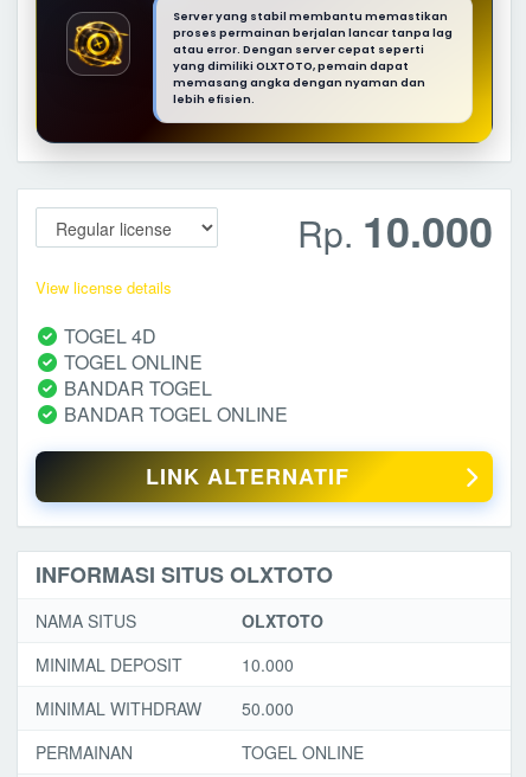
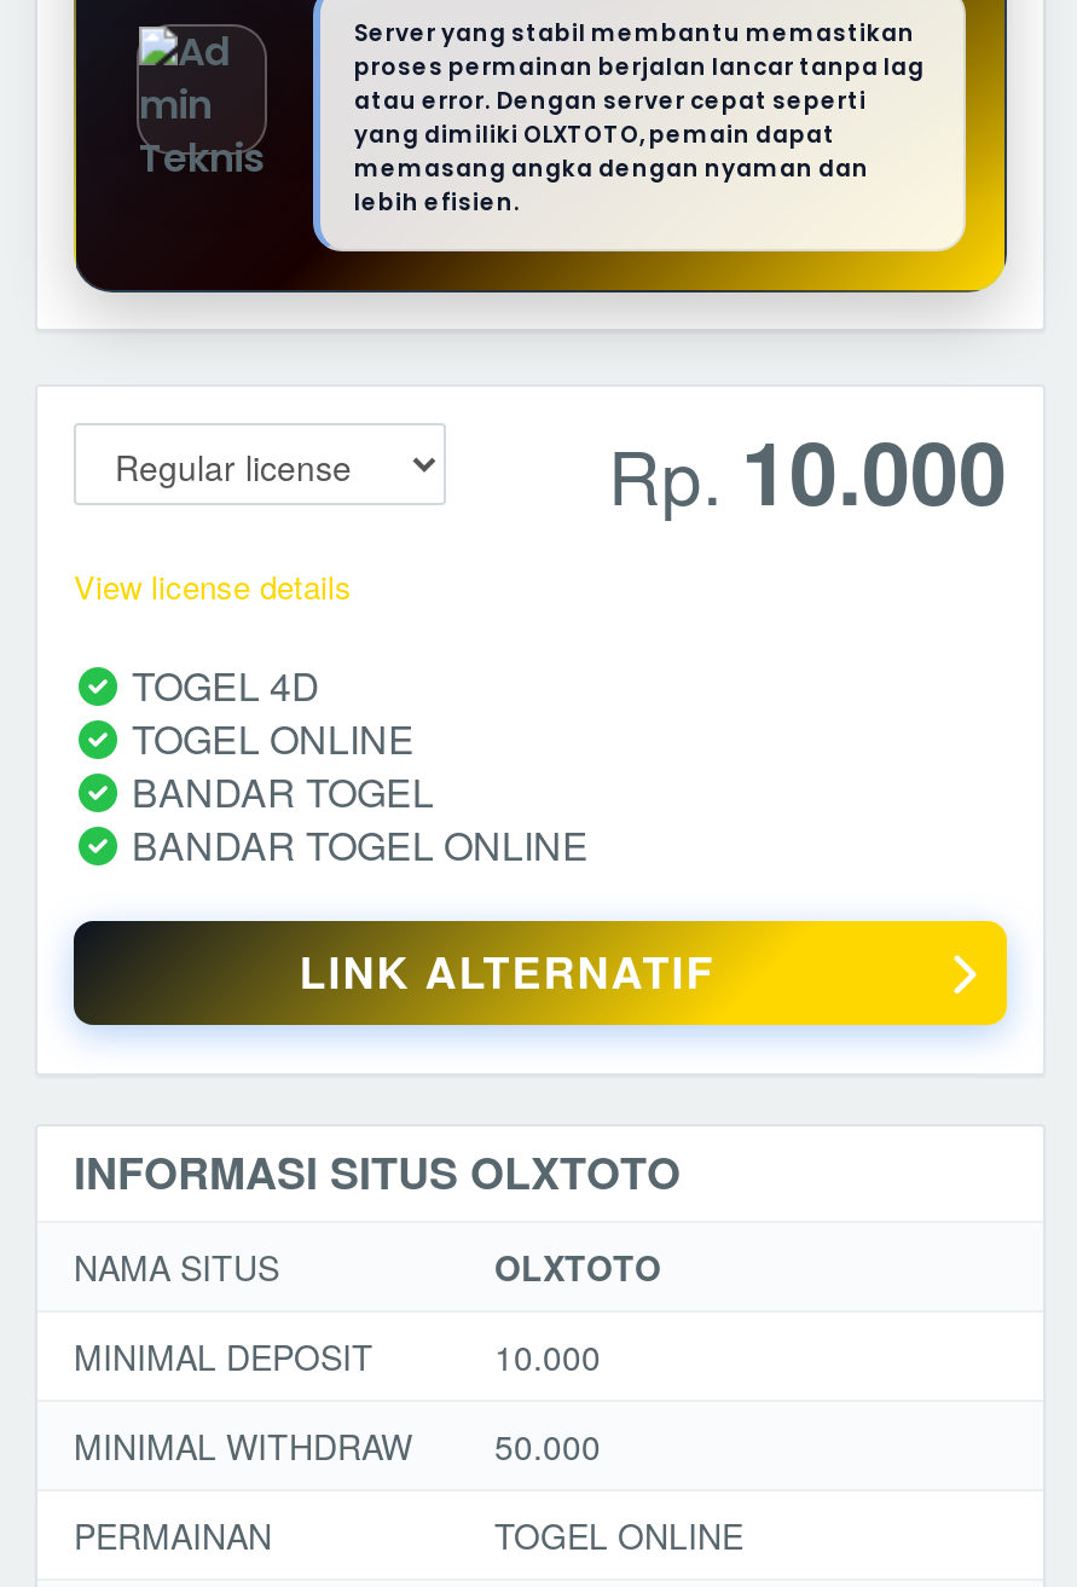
[68,13,128,83] [image] -> [137,24,265,172] [image]

